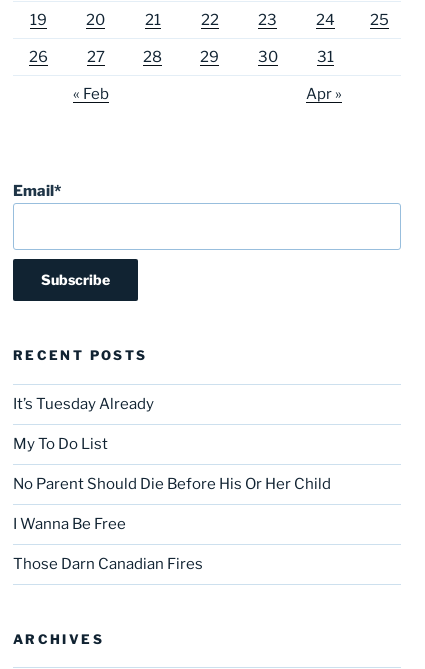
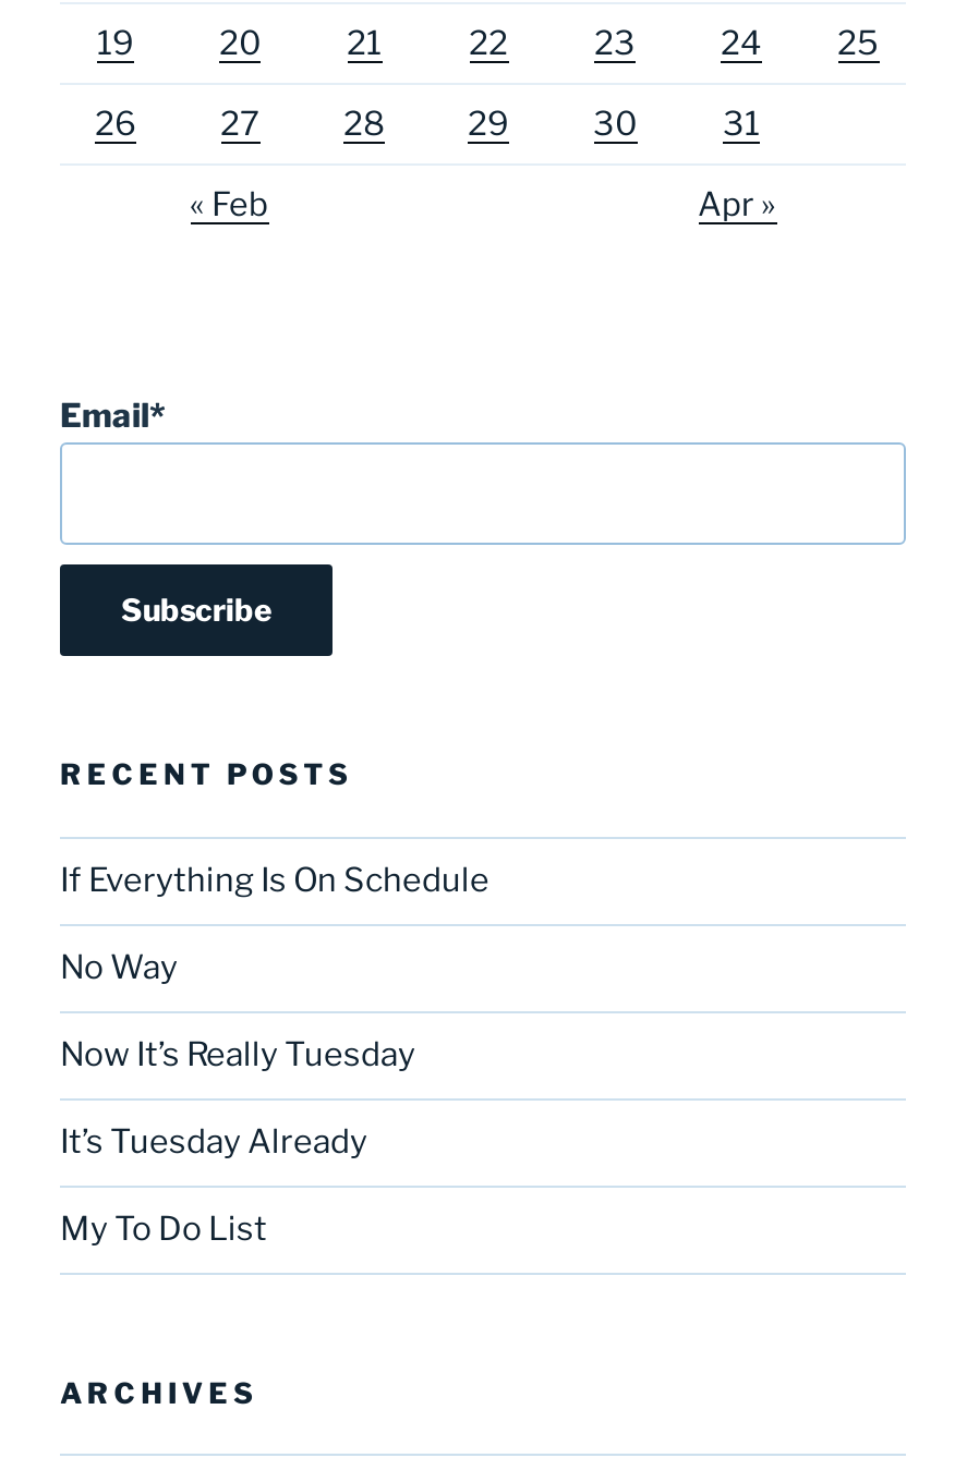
none -> [60,862,489,1075] If Everything Is On Schedule | No Way | Now It’s Really Tuesday
moved [13,395,154,453] -> [60,1123,367,1250]: It’s Tuesday Already | My To Do List
[13,475,331,573] No Parent Should Die Before His Or Her Child | I Wanna Be Free | Those Darn Canadian Fires -> none

